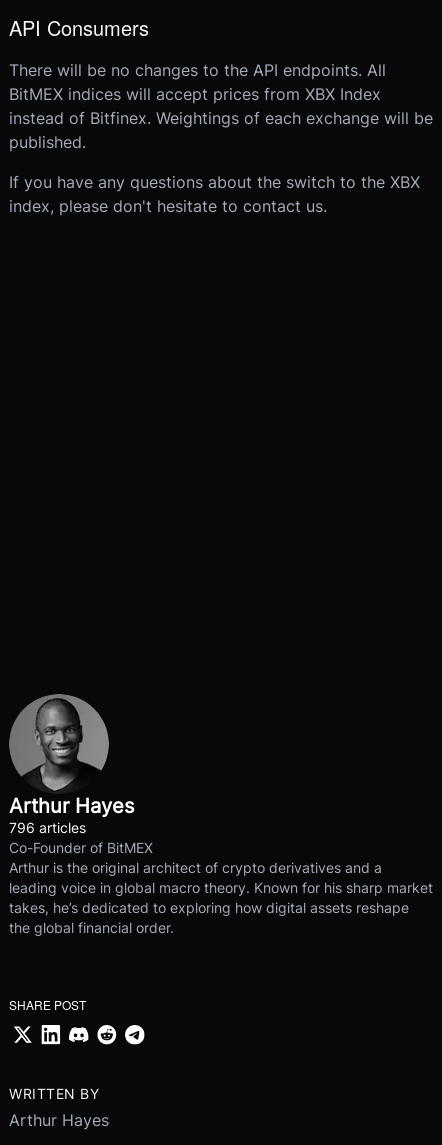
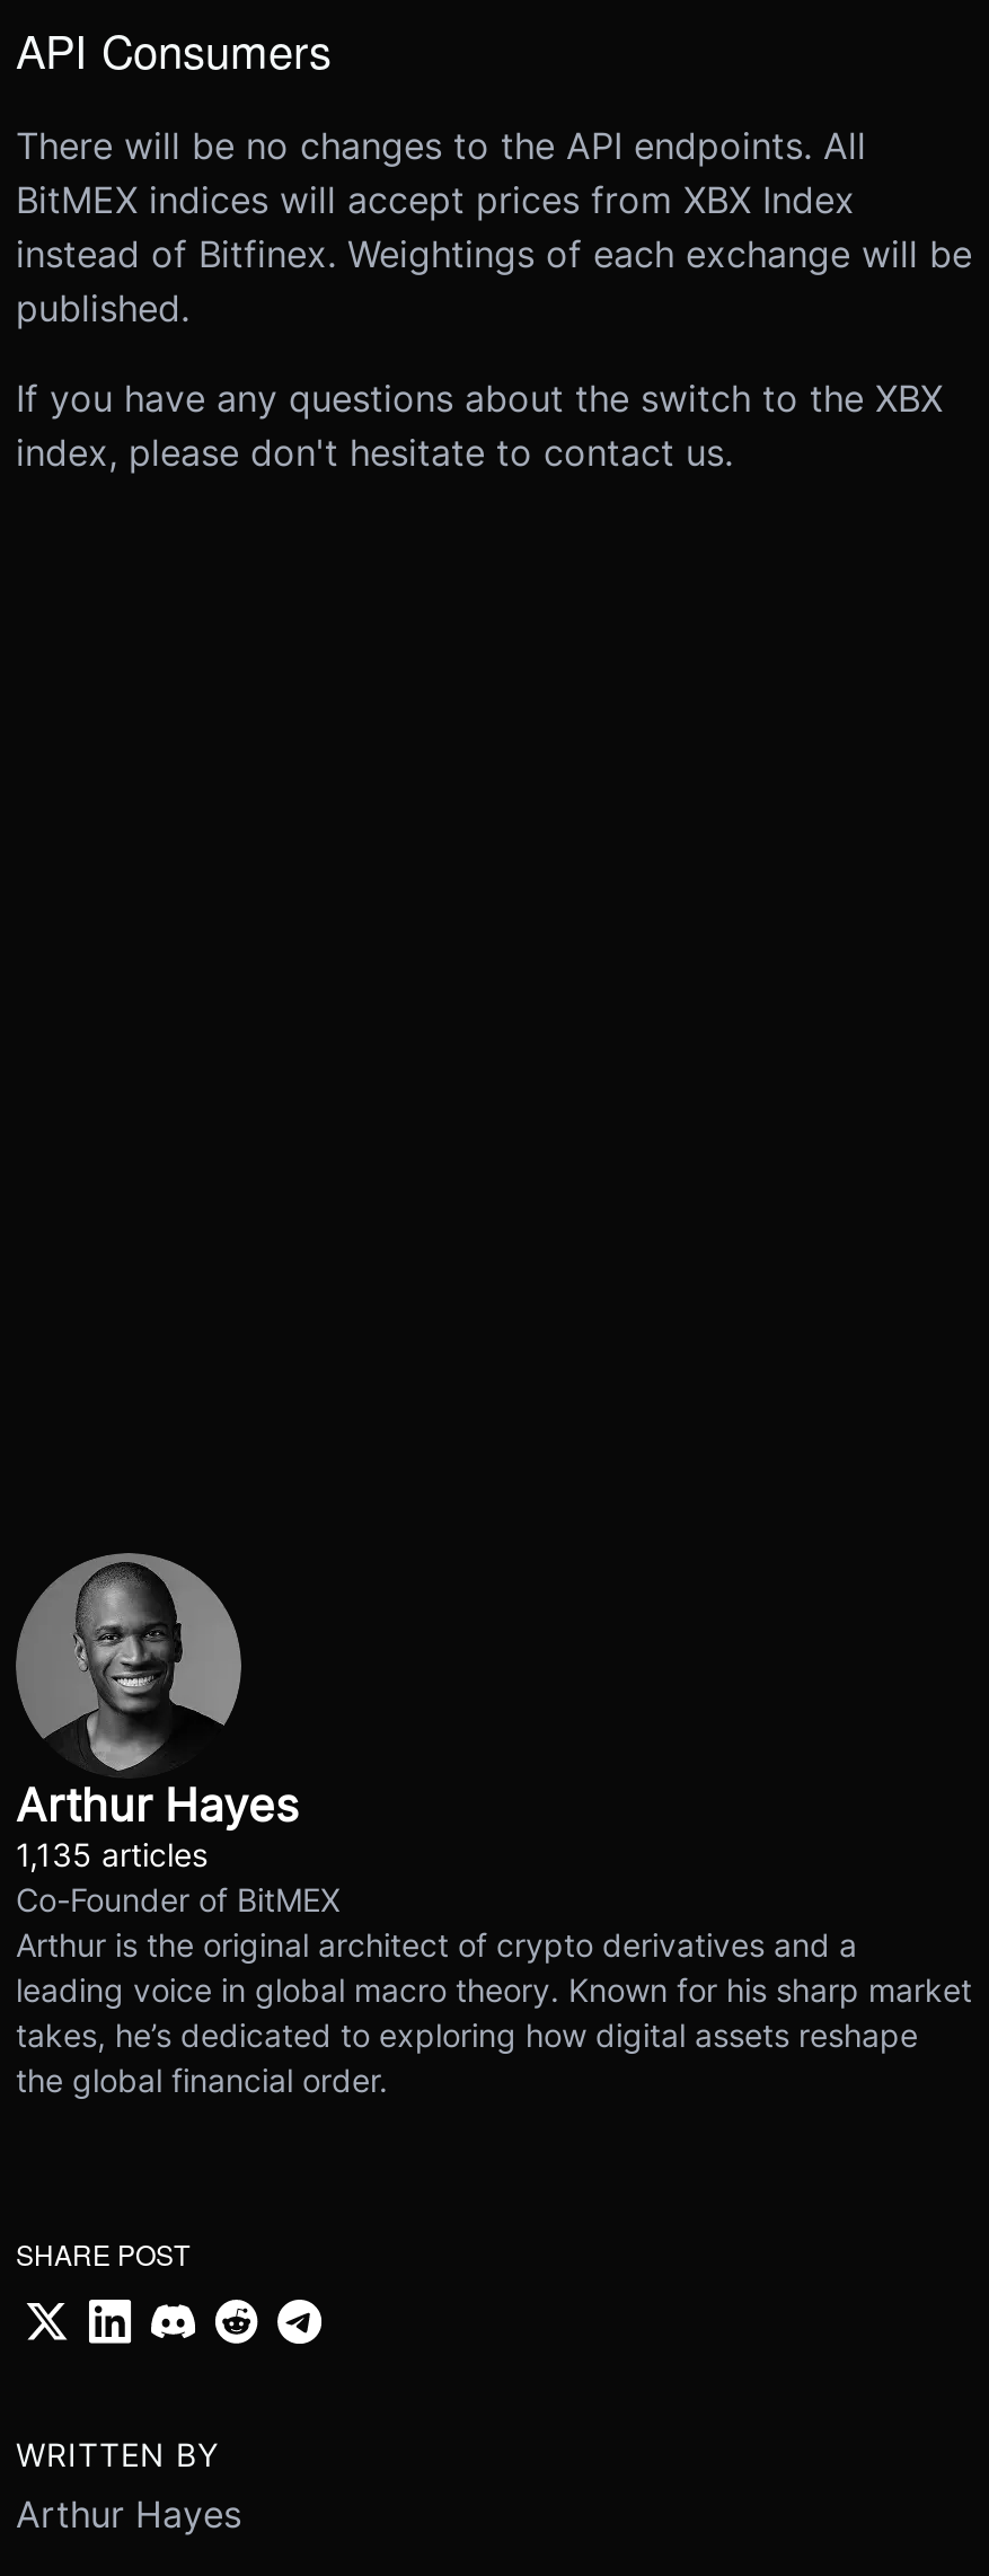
[9,819,86,836] 796 articles -> [16,1835,207,1873] 1,135 articles

